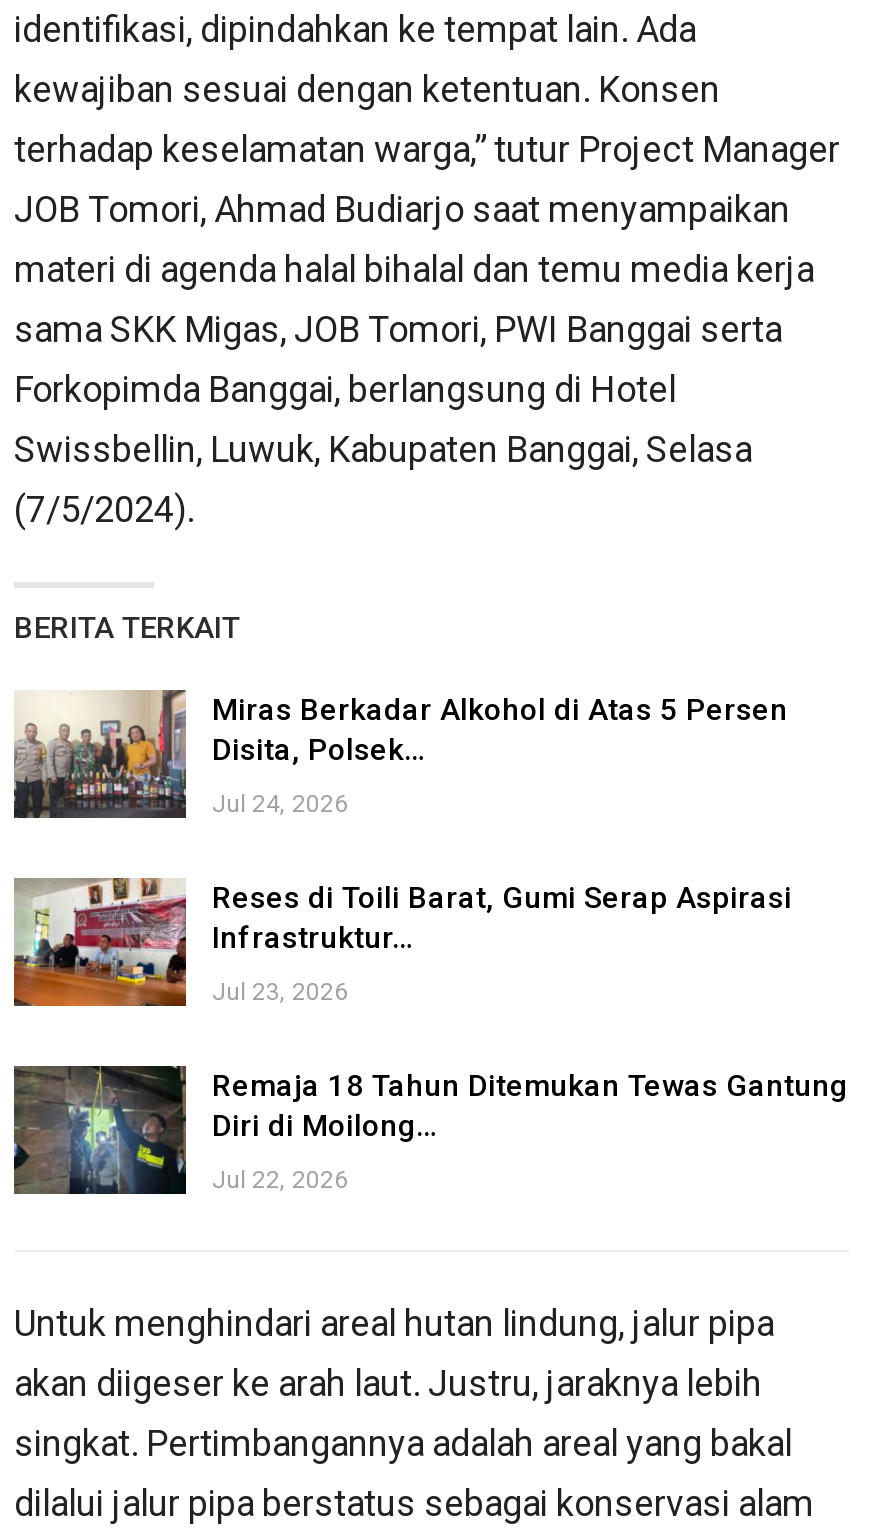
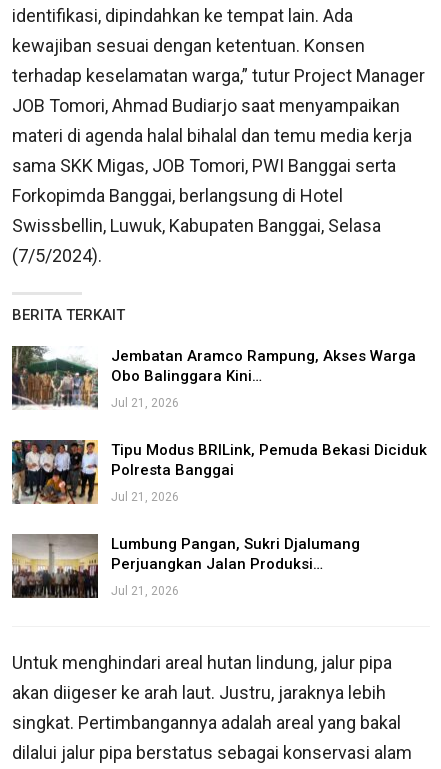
[12,688,788,820] [image] | Miras Berkadar Alkohol di Atas 5 Persen | Disita, Polsek… -> [11,345,416,410] [image] | Jembatan Aramco Rampung, Akses Warga | Obo Balinggara Kini…
[212,791,348,819] Jul 24, 2026 -> [111,396,179,410] Jul 21, 2026
[14,876,792,1008] [image] | Reses di Toili Barat, Gumi Serap Aspirasi | Infrastruktur… -> [11,439,427,504] [image] | Tipu Modus BRILink, Pemuda Bekasi Diciduk | Polresta Banggai
[212,979,348,1007] Jul 23, 2026 -> [111,490,179,504] Jul 21, 2026
[12,1064,848,1196] [image] | Remaja 18 Tahun Ditemukan Tewas Gantung | Diri di Moilong… -> [11,533,360,599] [image] | Lumbung Pangan, Sukri Djalumang | Perjuangkan Jalan Produksi…
[212,1167,348,1195] Jul 22, 2026 -> [111,584,179,598] Jul 21, 2026

